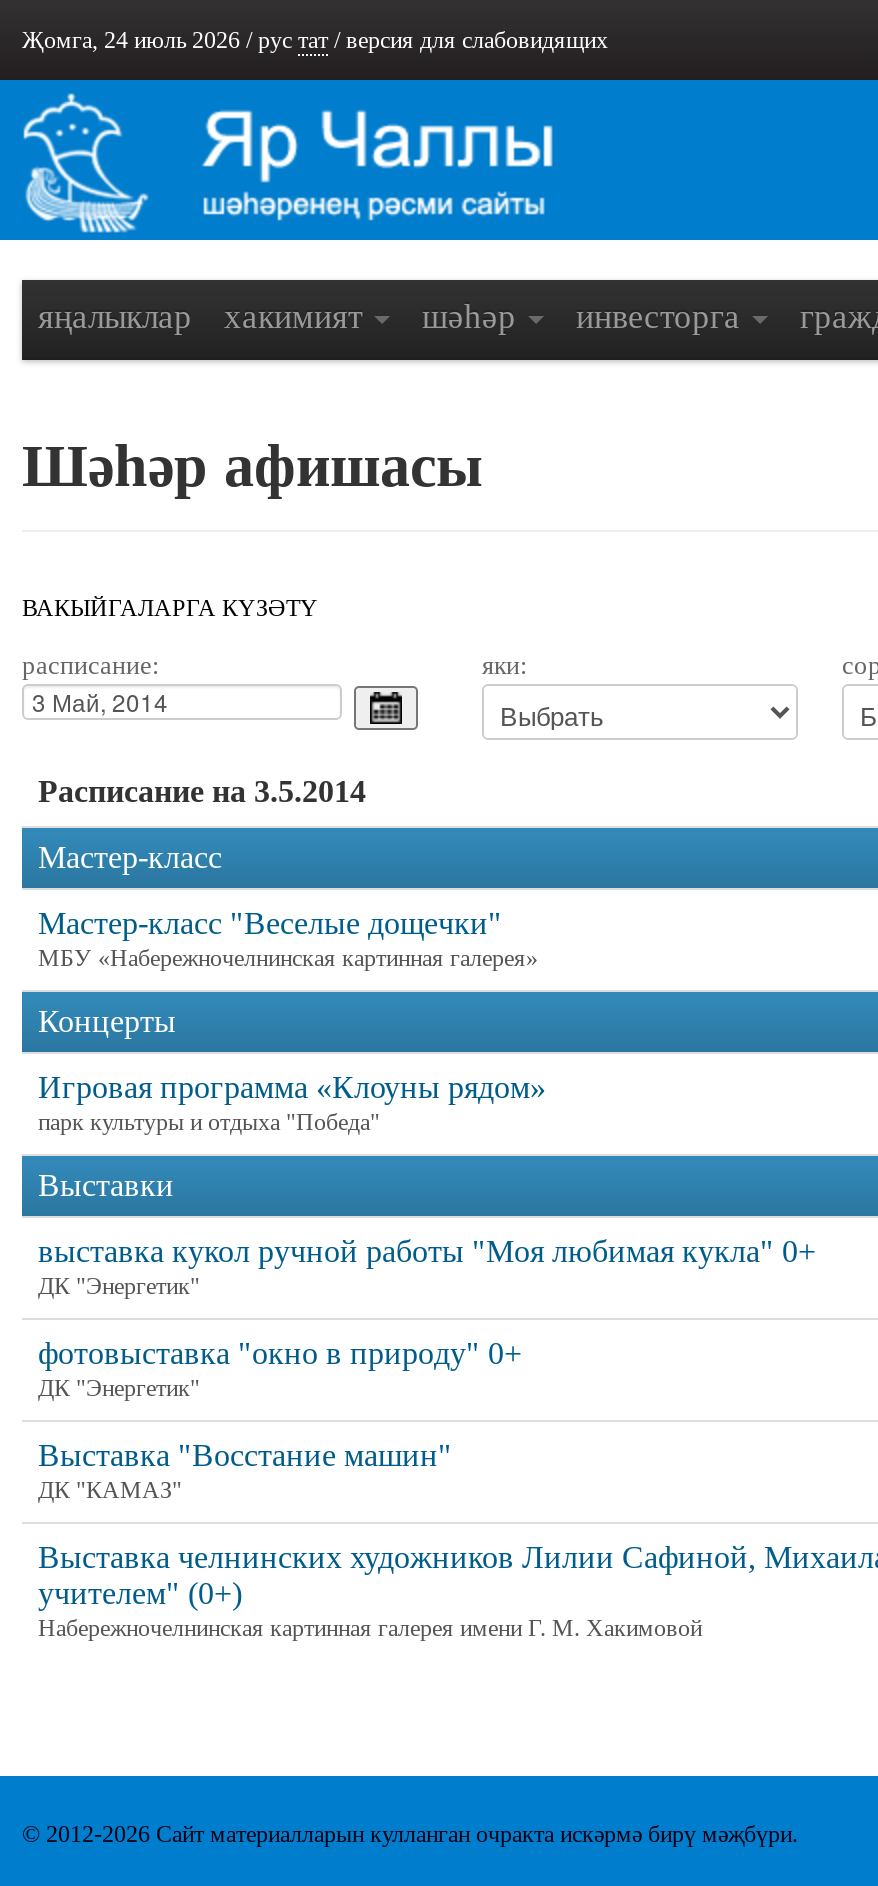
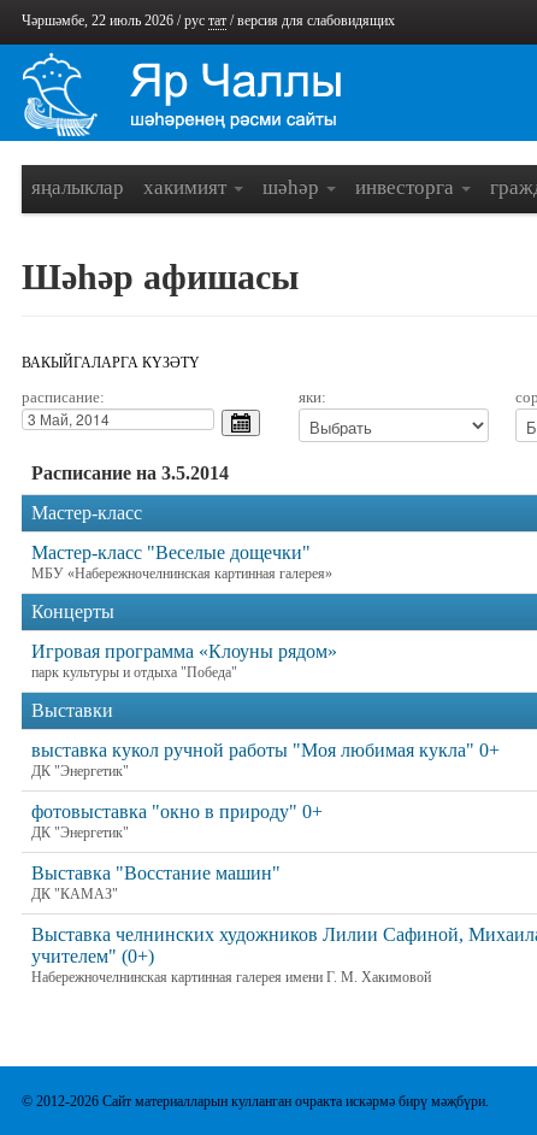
[22,26,608,54] Җомга, 24 июль 2026 / рус тат / версия для слабовидящих -> [22,12,395,29] Чәршәмбе, 22 июль 2026 / рус тат / версия для слабовидящих

